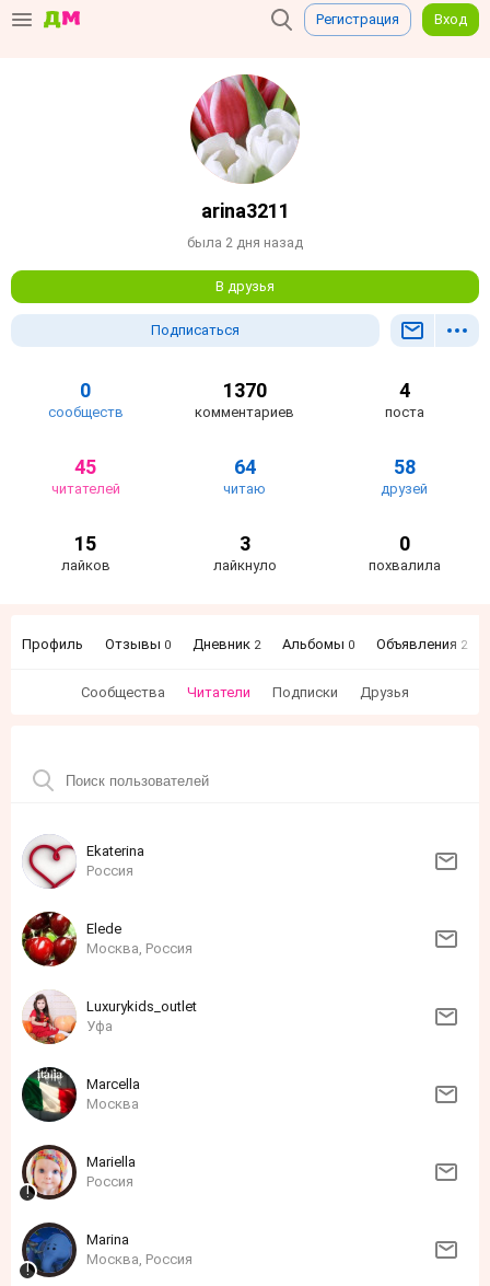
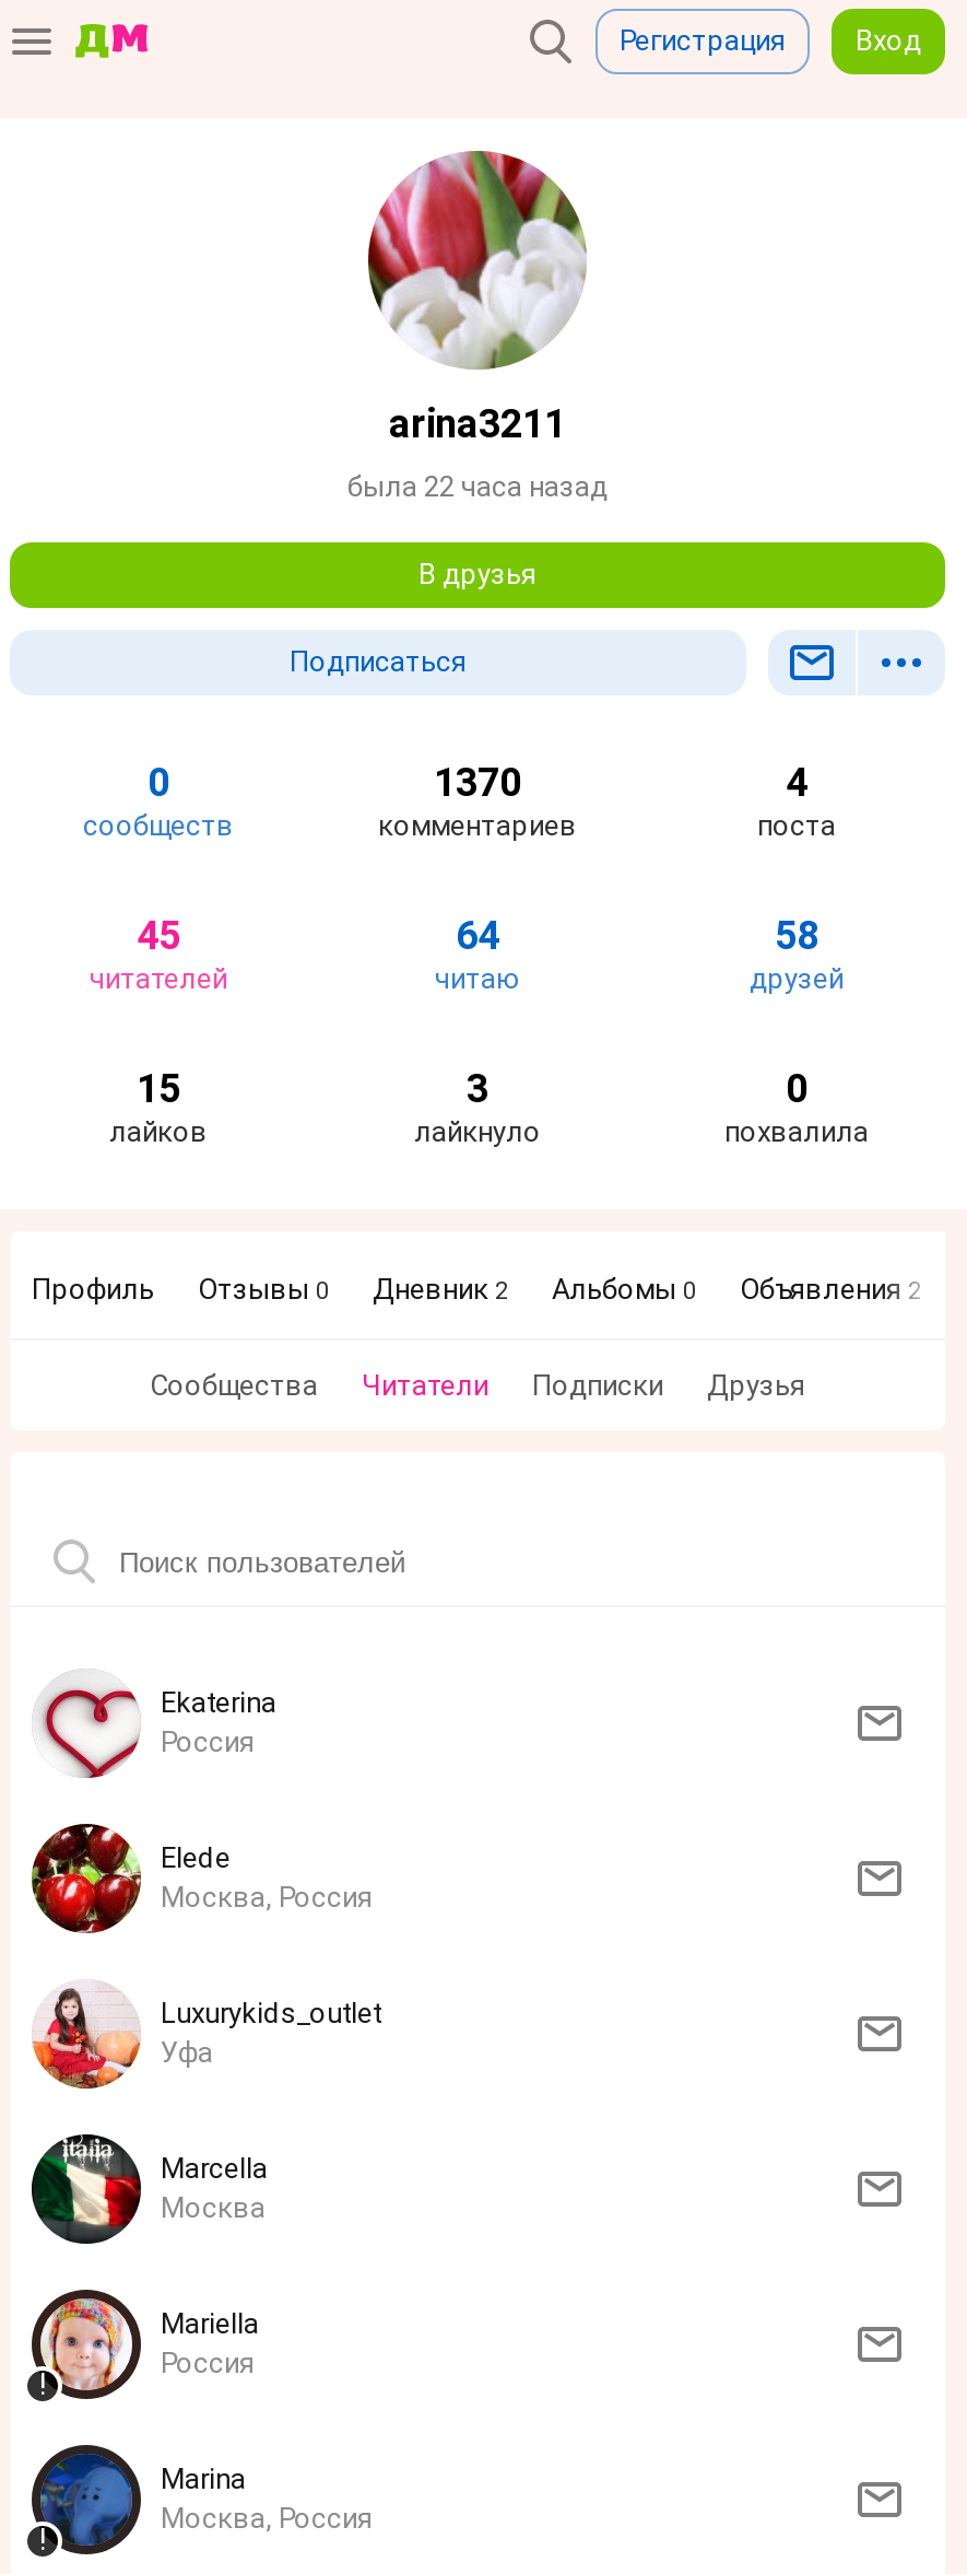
[187,234,303,251] была 2 дня назад -> [347,470,608,503] была 22 часа назад

